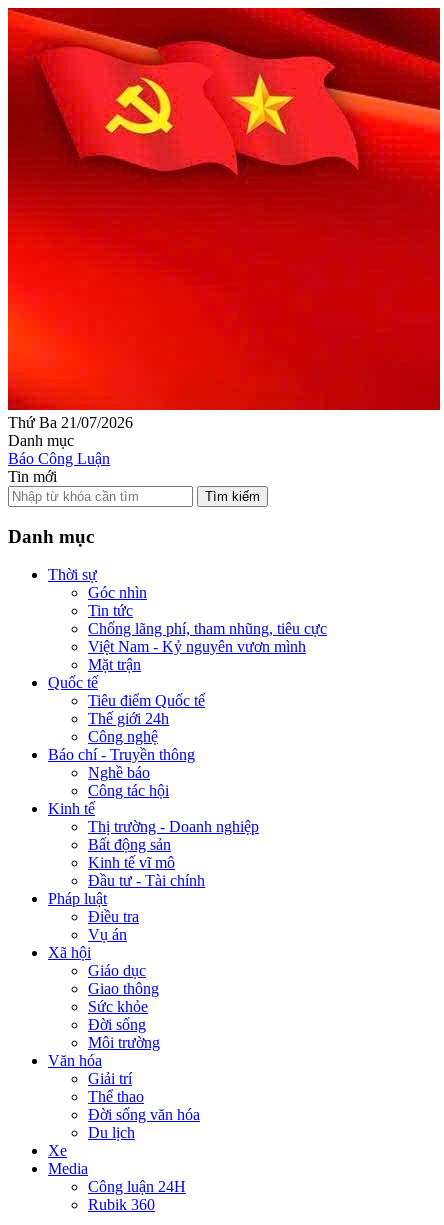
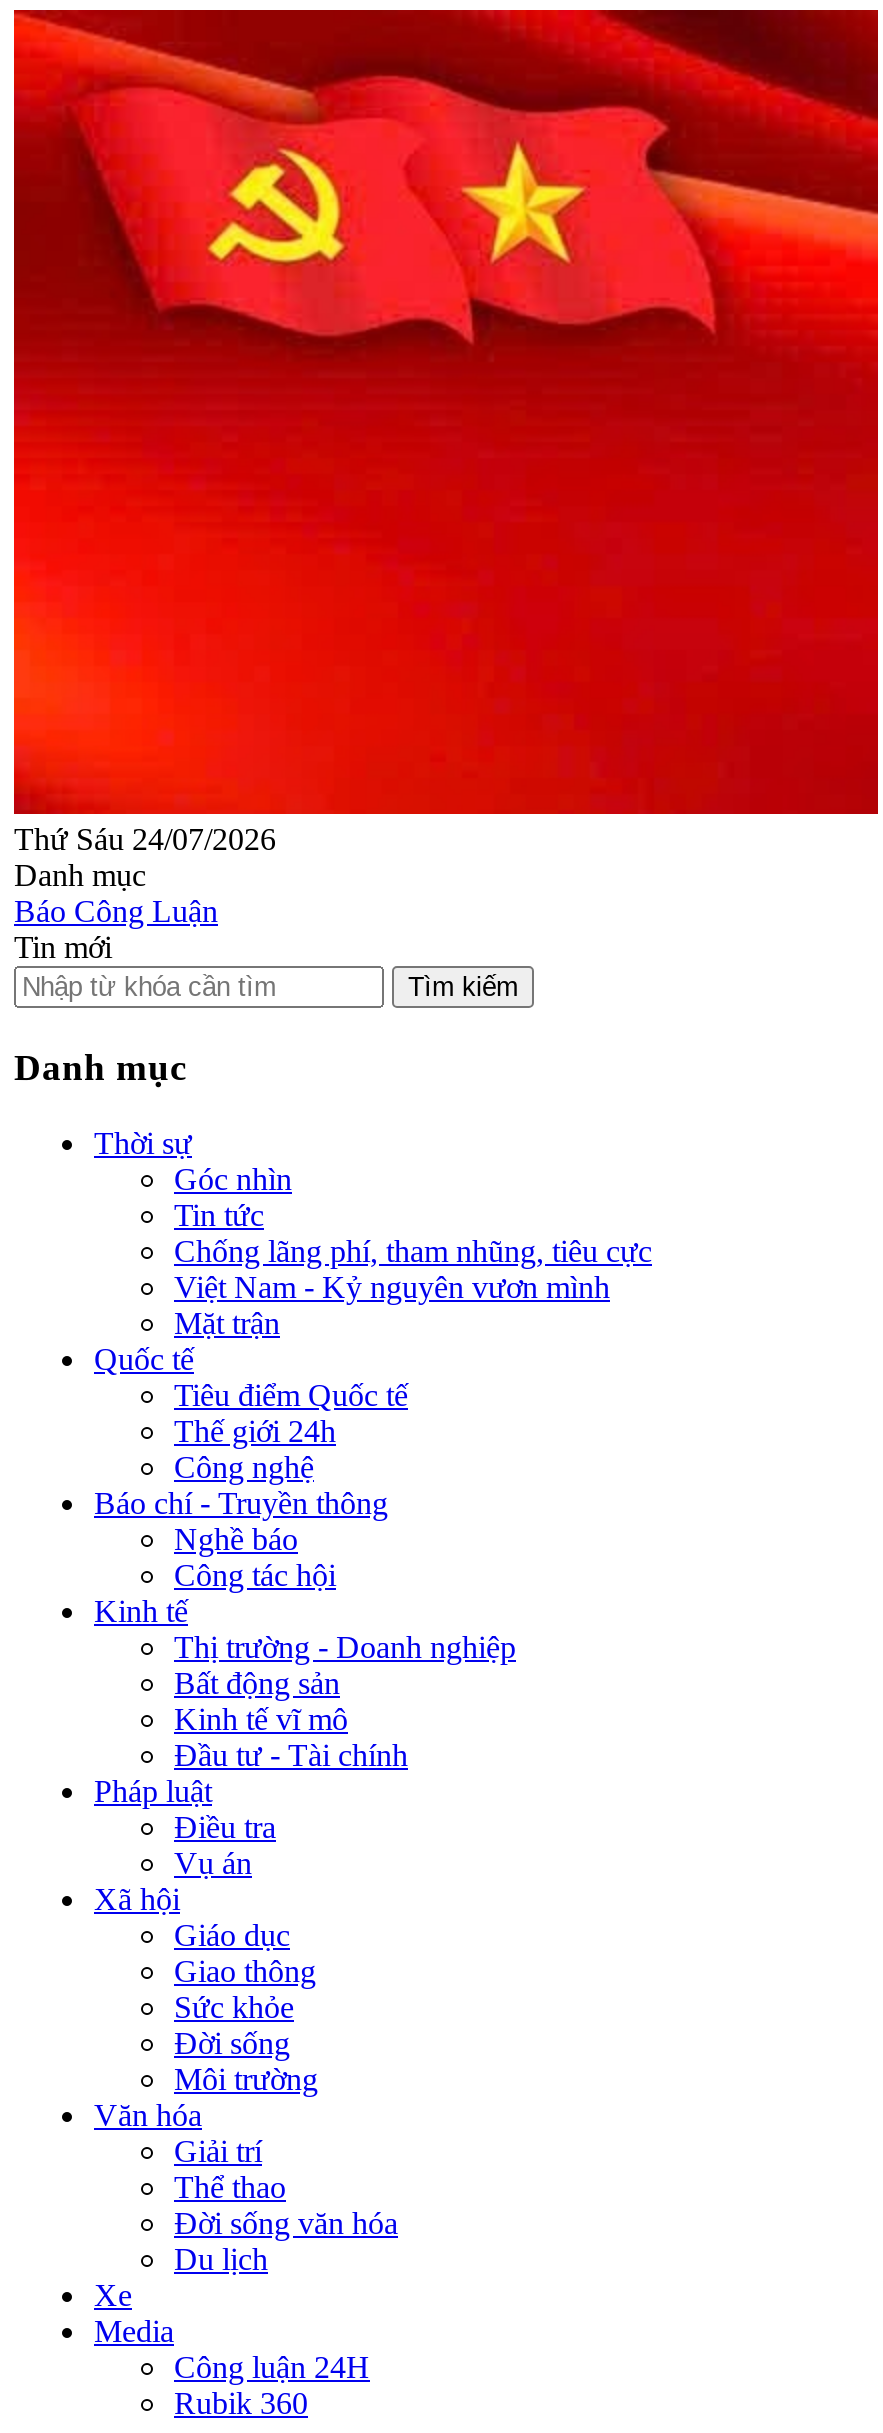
[8,414,133,431] Thứ Ba 21/07/2026 -> [14,822,276,856] Thứ Sáu 24/07/2026

